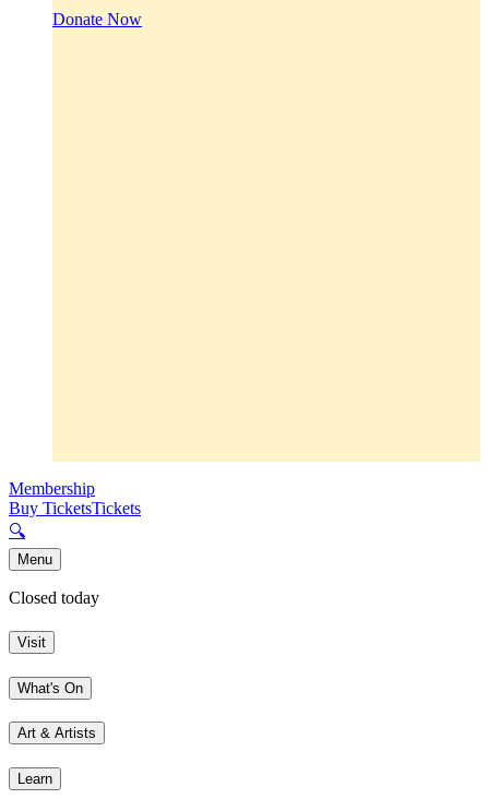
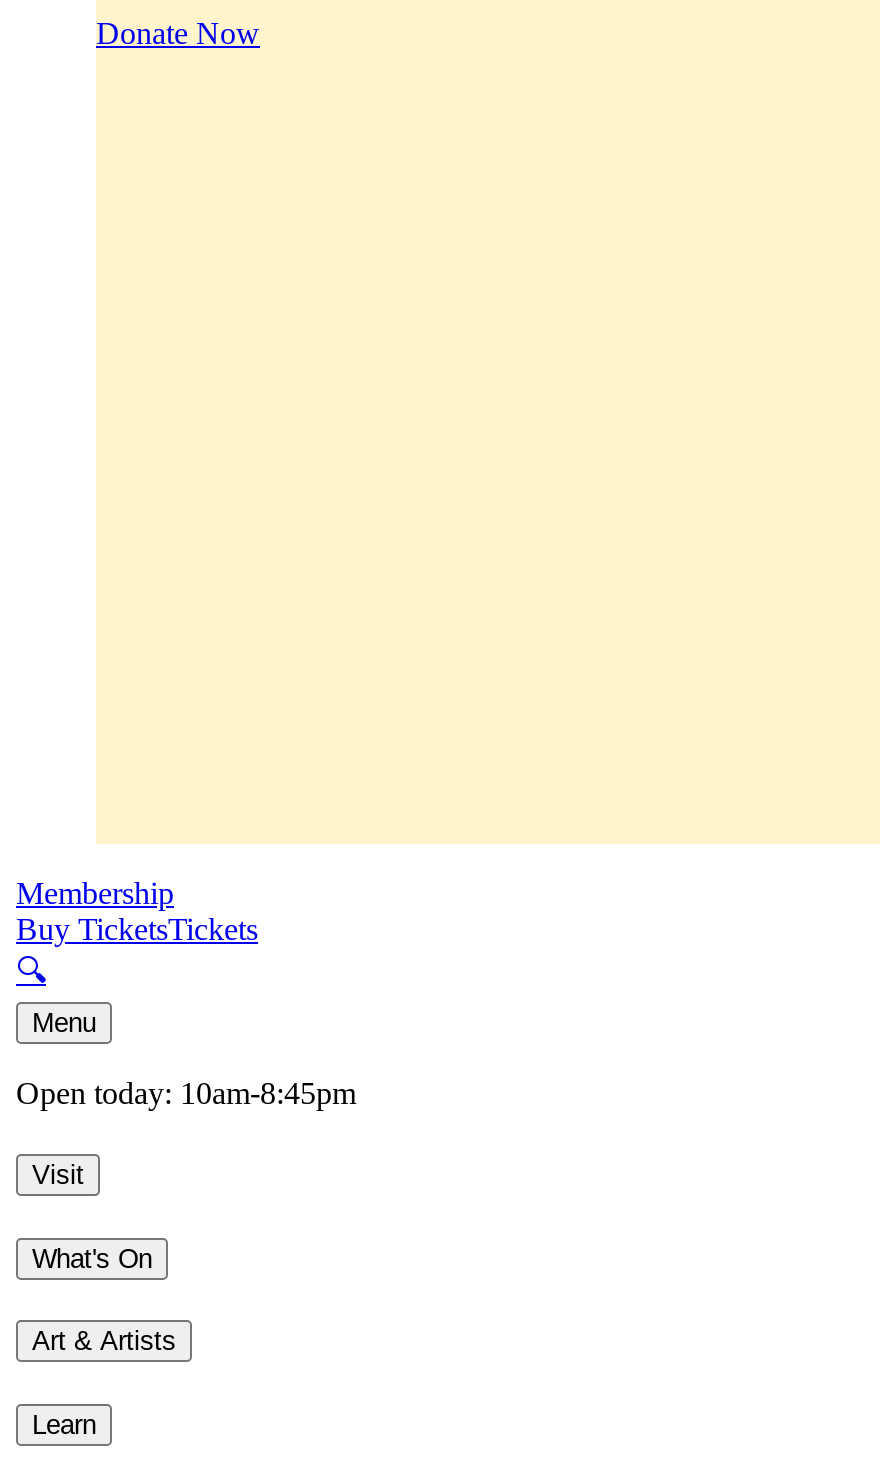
[9,589,99,607] Closed today -> [16,1077,356,1111] Open today: 10am-8:45pm

